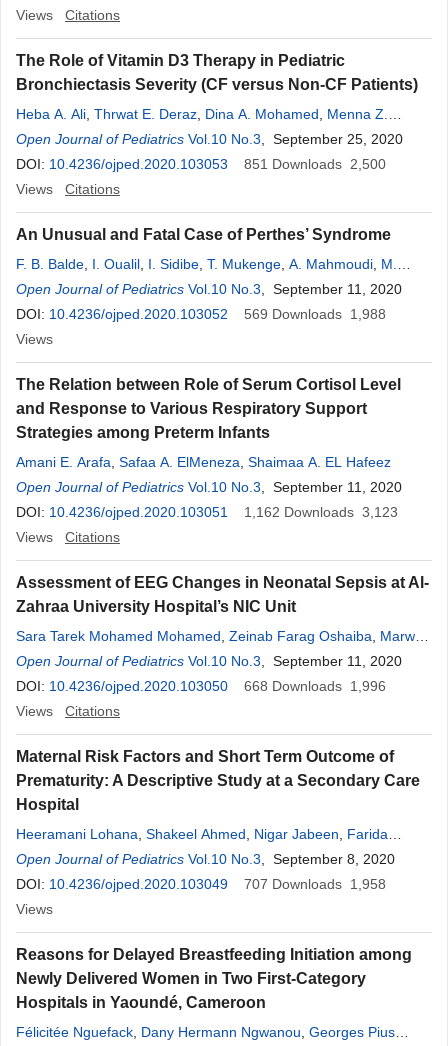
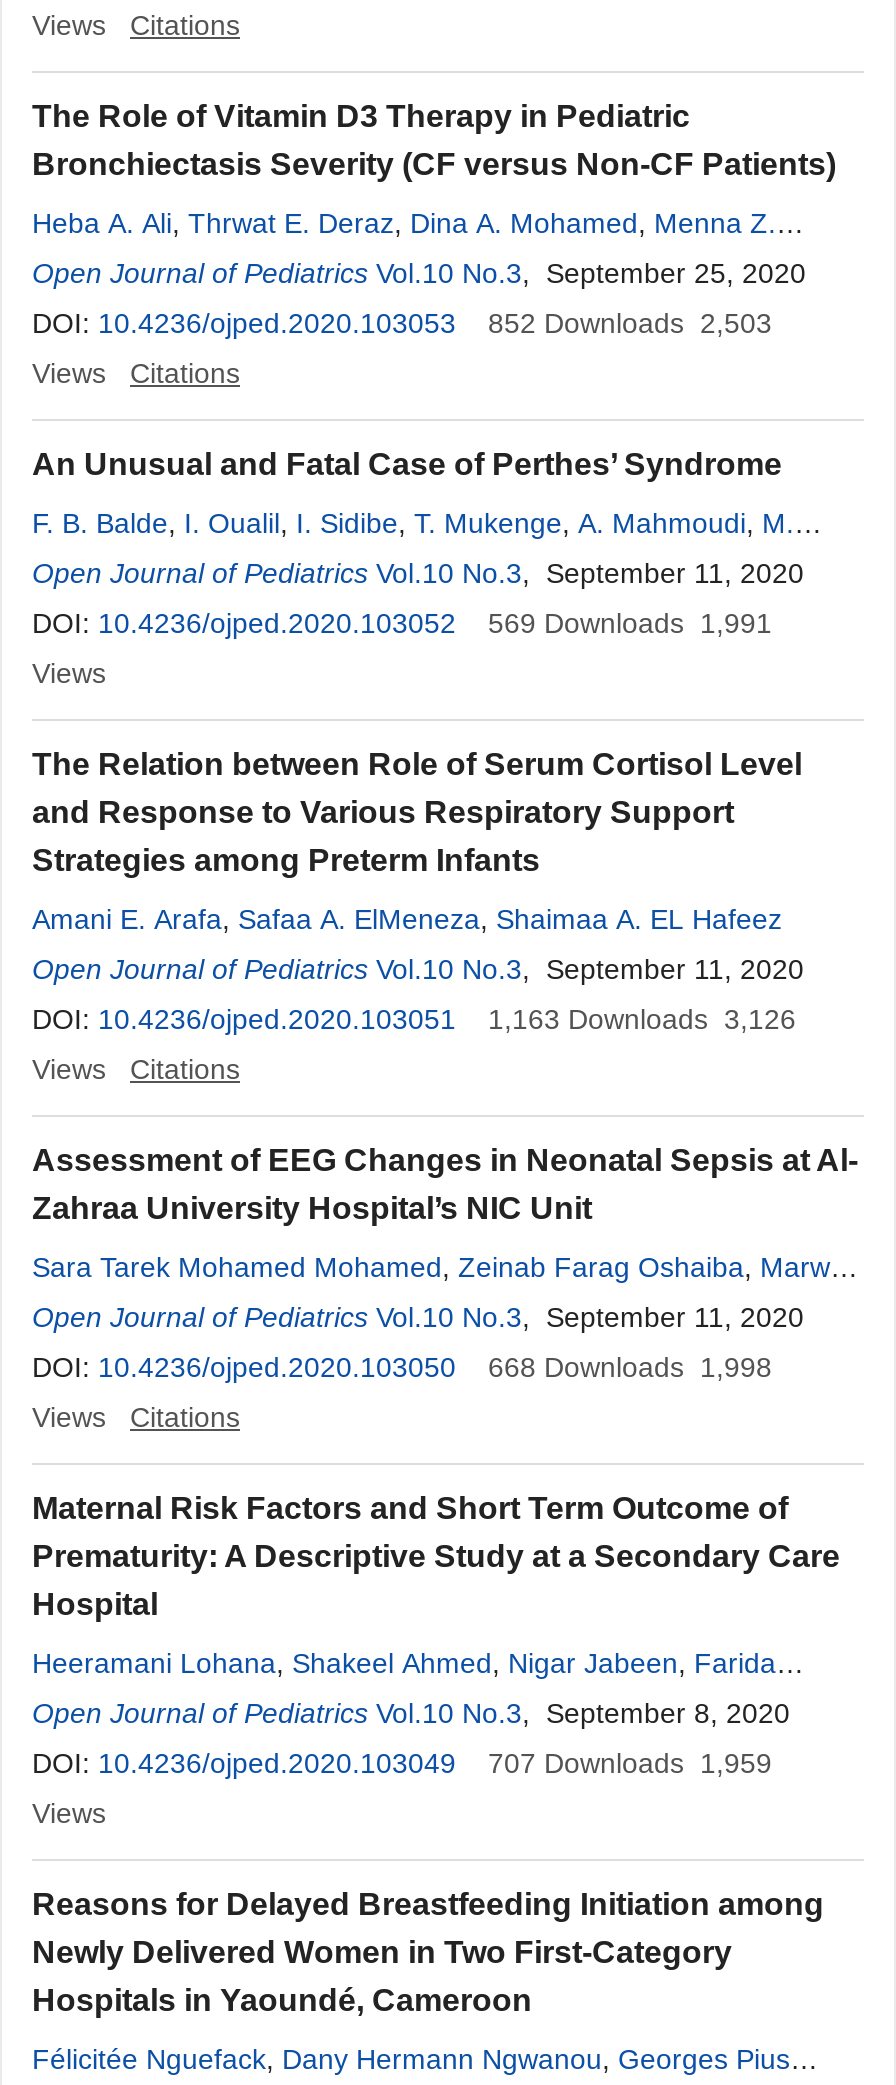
[16,156,386,172] DOI: 10.4236/ojped.2020.103053 851 Downloads 2,500 -> [32,307,772,339] DOI: 10.4236/ojped.2020.103053 852 Downloads 2,503
[16,306,386,322] DOI: 10.4236/ojped.2020.103052 569 Downloads 1,988 -> [32,607,772,639] DOI: 10.4236/ojped.2020.103052 569 Downloads 1,991
[16,504,398,520] DOI: 10.4236/ojped.2020.103051 1,162 Downloads 3,123 -> [32,1003,796,1035] DOI: 10.4236/ojped.2020.103051 1,163 Downloads 3,126
[16,678,386,694] DOI: 10.4236/ojped.2020.103050 668 Downloads 1,996 -> [32,1351,772,1383] DOI: 10.4236/ojped.2020.103050 668 Downloads 1,998
[16,876,386,892] DOI: 10.4236/ojped.2020.103049 707 Downloads 1,958 -> [32,1747,772,1779] DOI: 10.4236/ojped.2020.103049 707 Downloads 1,959

